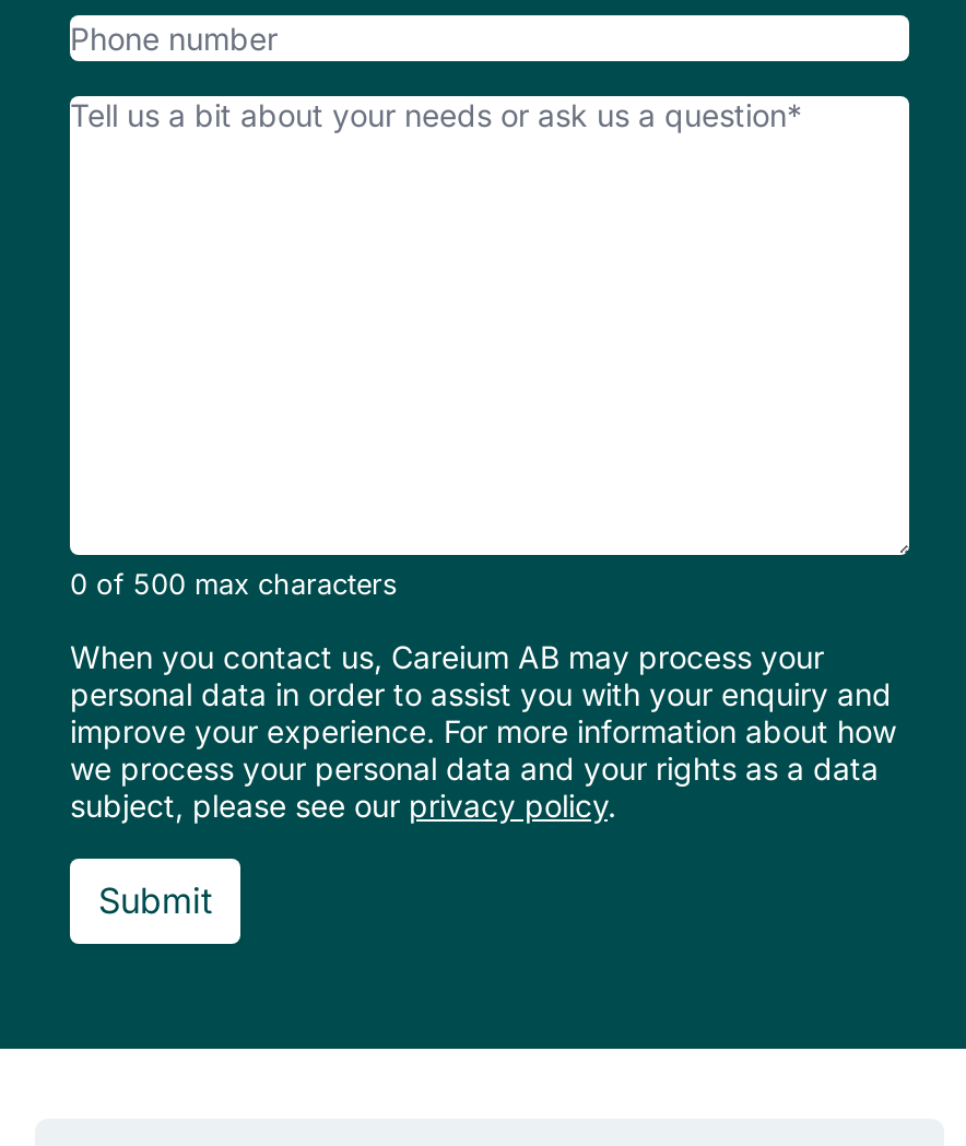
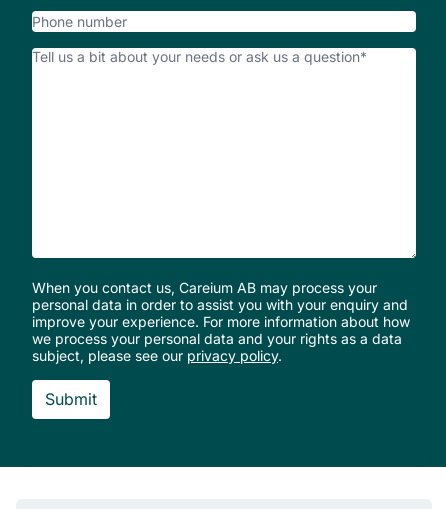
[70,569,398,602] 0 of 500 max characters -> none

